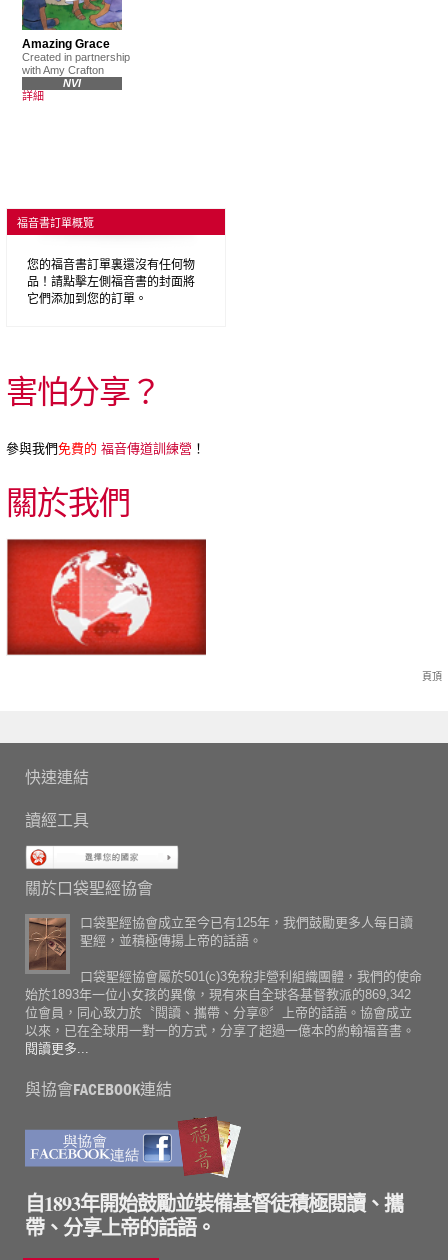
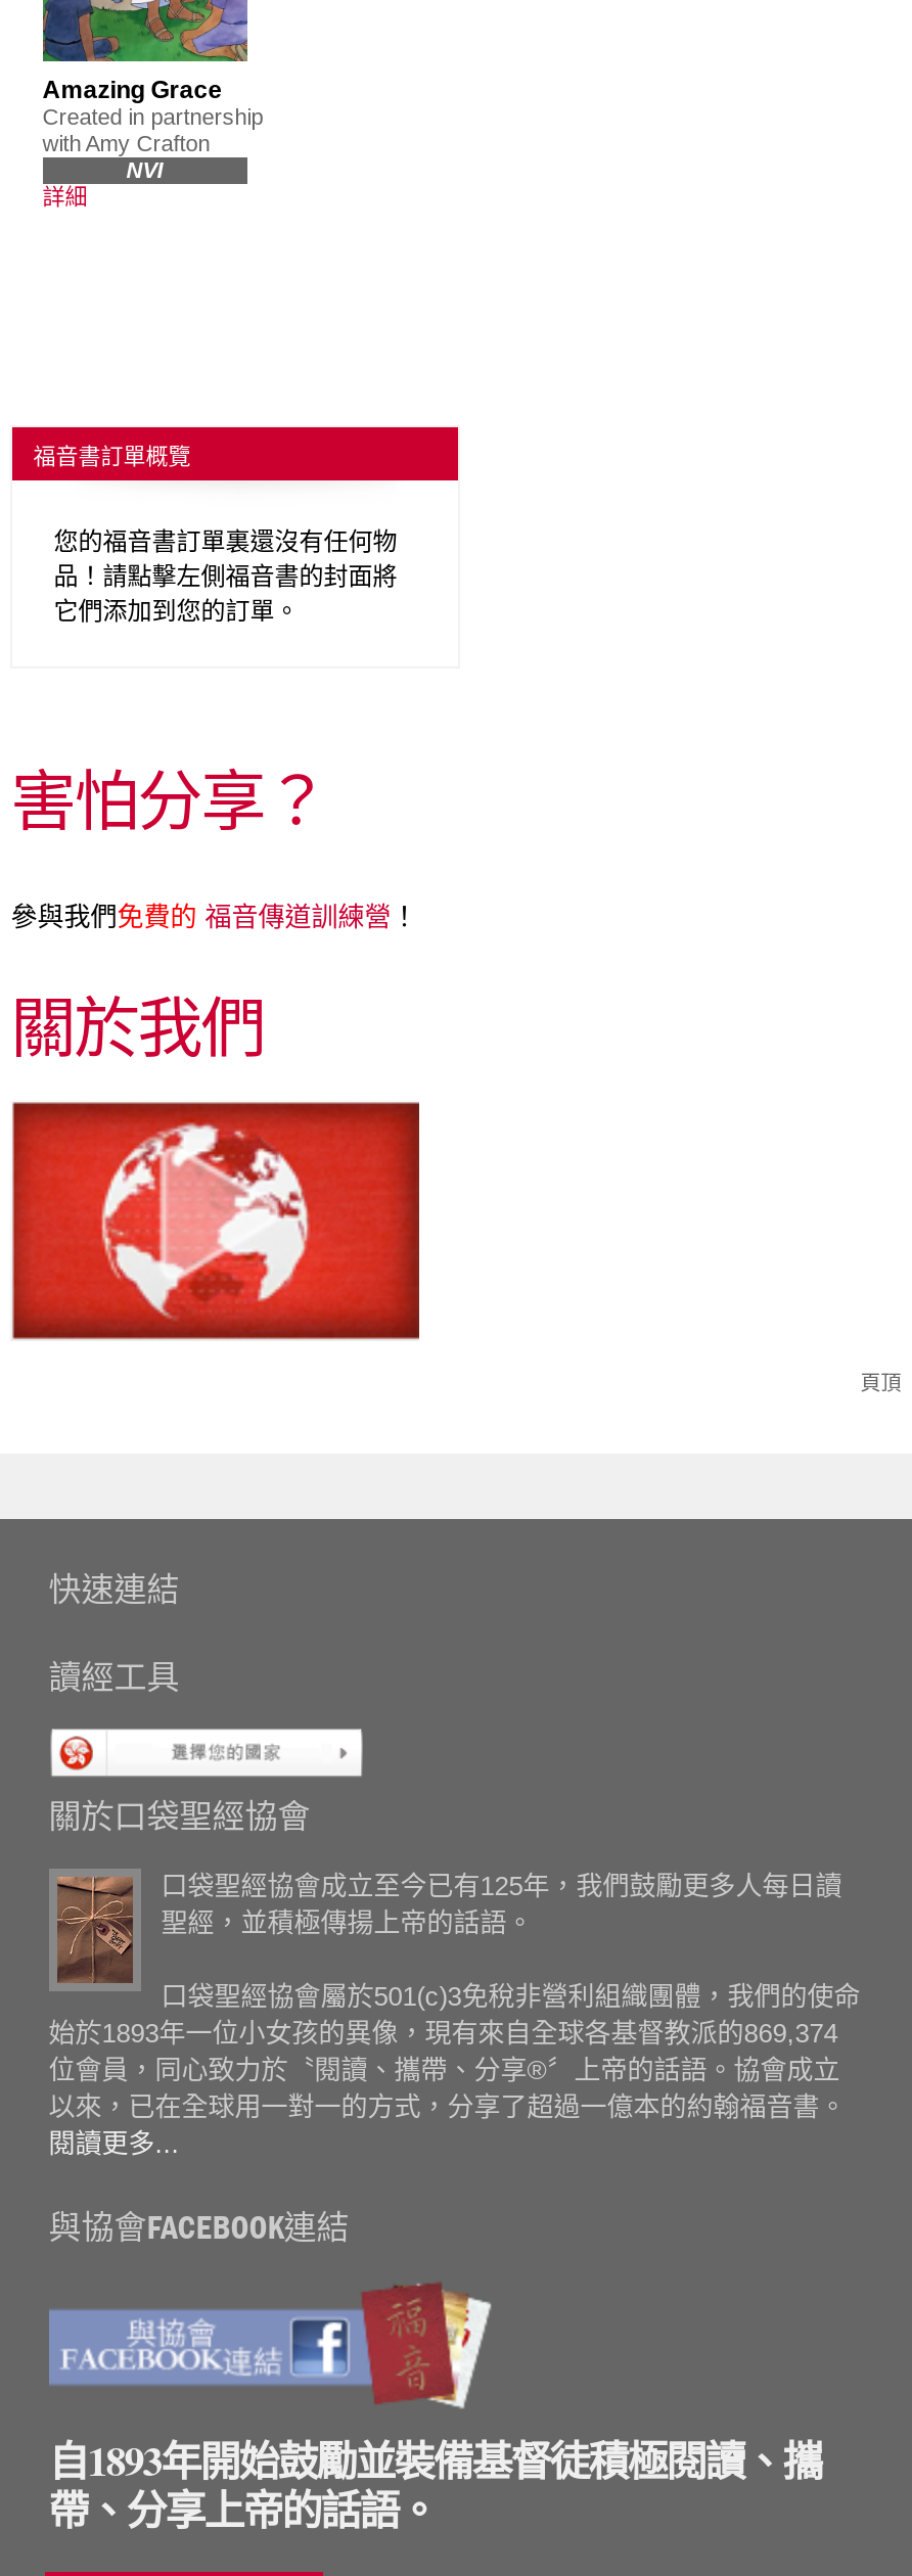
[25,987,411,1002] 始於1893年一位小女孩的異像，現有來自全球各基督教派的869,342 -> [48,2018,838,2049] 始於1893年一位小女孩的異像，現有來自全球各基督教派的869,374

